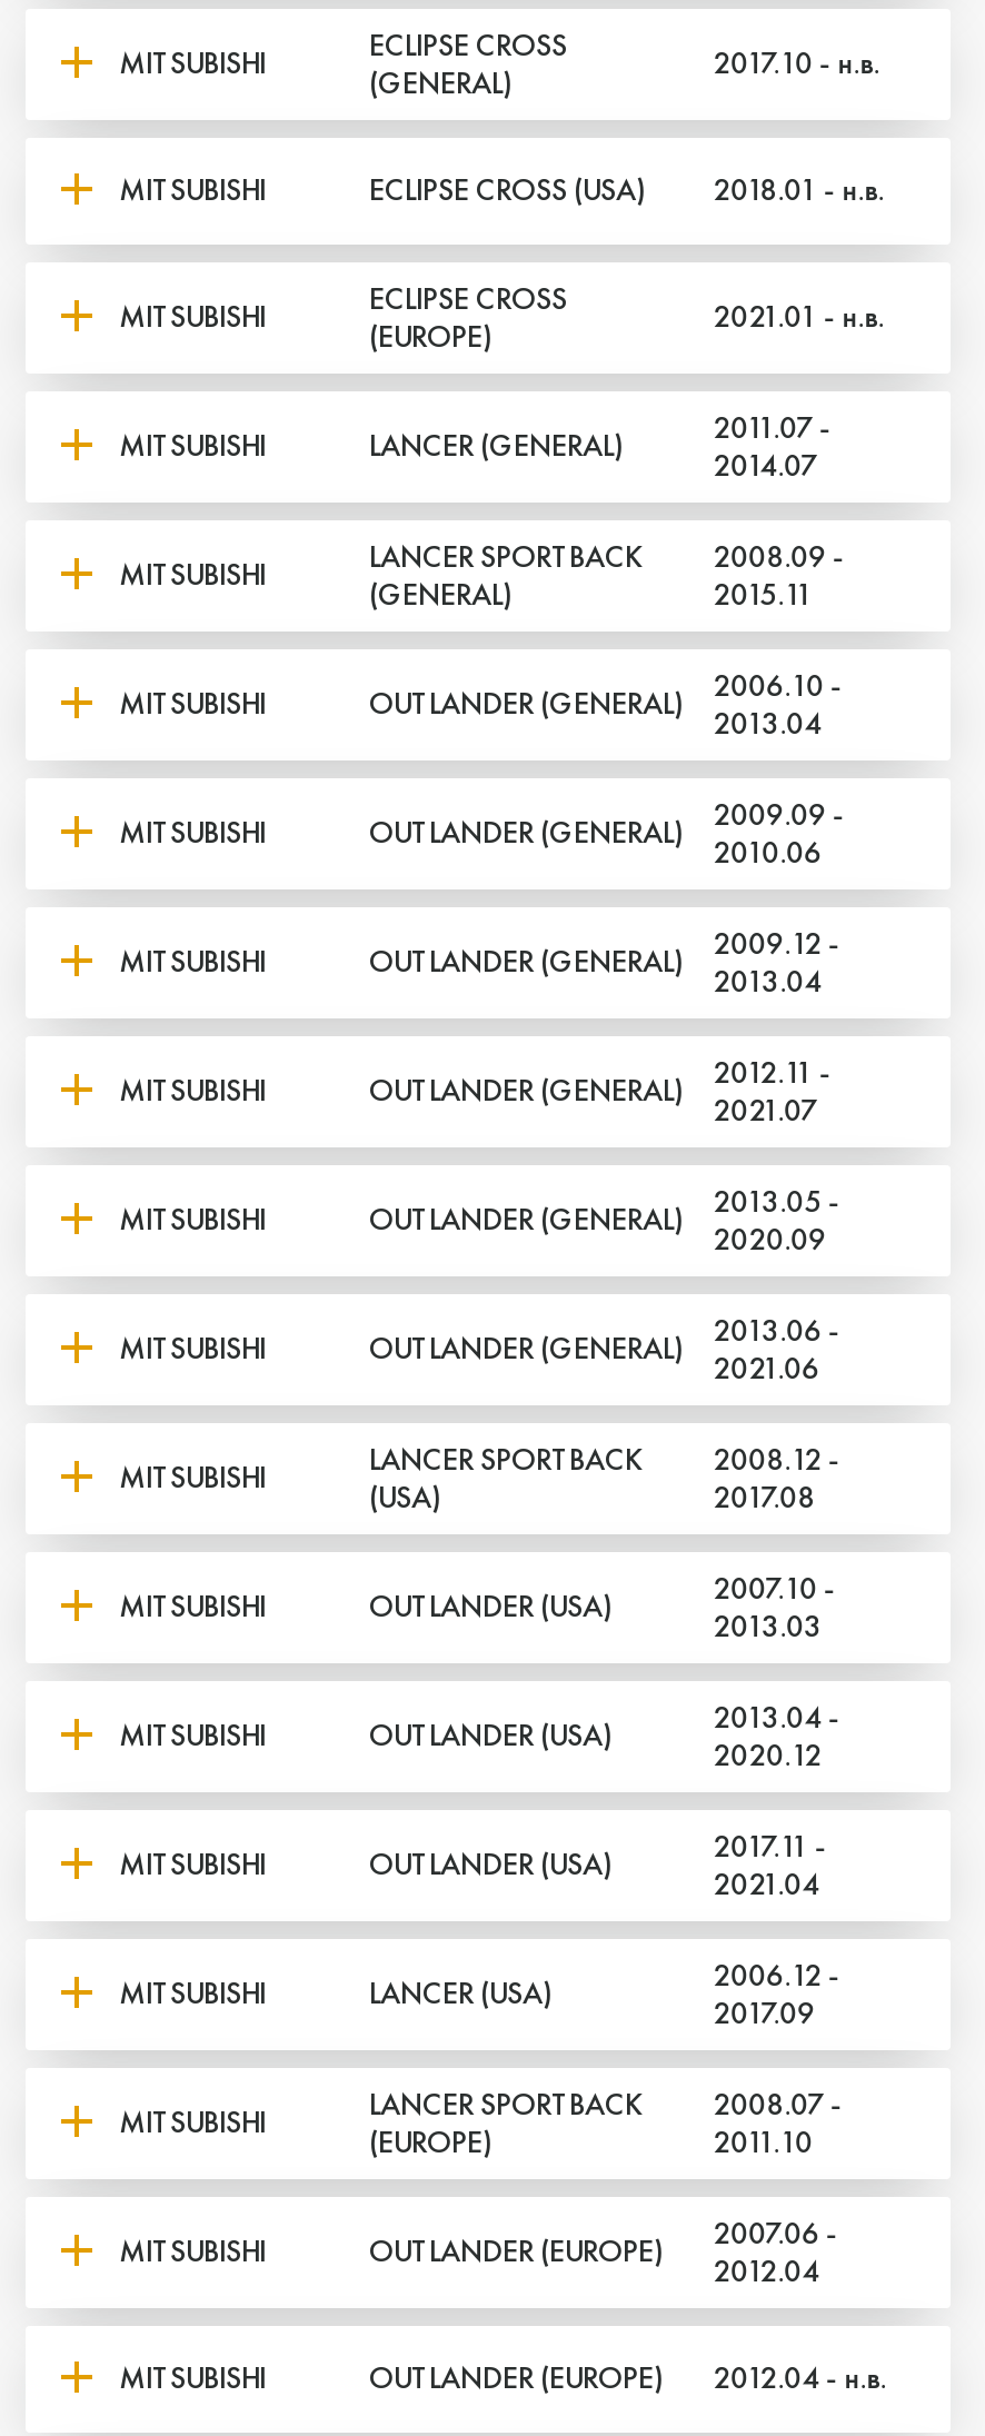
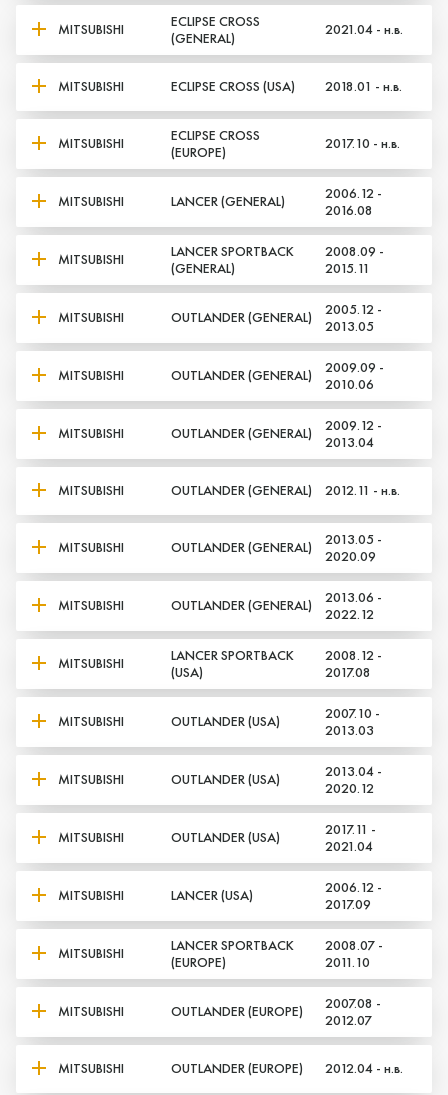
[713,43,880,83] 2017.10 - н.в. -> [325,20,403,38] 2021.04 - н.в.
[713,296,884,336] 2021.01 - н.в. -> [325,134,400,152] 2017.10 - н.в.
[713,406,831,447] 2011.07 - -> [325,184,382,202] 2006.12 -
[713,444,817,484] 2014.07 -> [325,201,373,219] 2016.08
[713,664,842,704] 2006.10 - -> [325,300,382,318] 2005.12 -
[713,702,822,742] 2013.04 -> [325,317,374,335] 2013.05
[713,1051,831,1129] 2012.11 - | 2021.07 -> [325,481,400,499] 2012.11 - н.в.
[369,1309,840,1387] OUTLANDER (GENERAL) 2021.06 2013.06 - -> [170,588,382,623] OUTLANDER (GENERAL) 2022.12 2013.06 -
[713,2212,837,2252] 2007.06 - -> [325,994,381,1012] 2007.08 -
[713,2250,820,2290] 2012.04 -> [325,1011,372,1029] 2012.07

